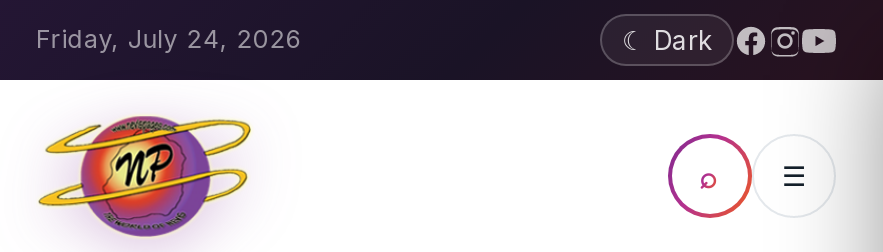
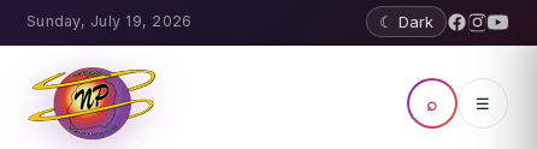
[36,24,302,54] Friday, July 24, 2026 -> [26,12,192,30] Sunday, July 19, 2026

